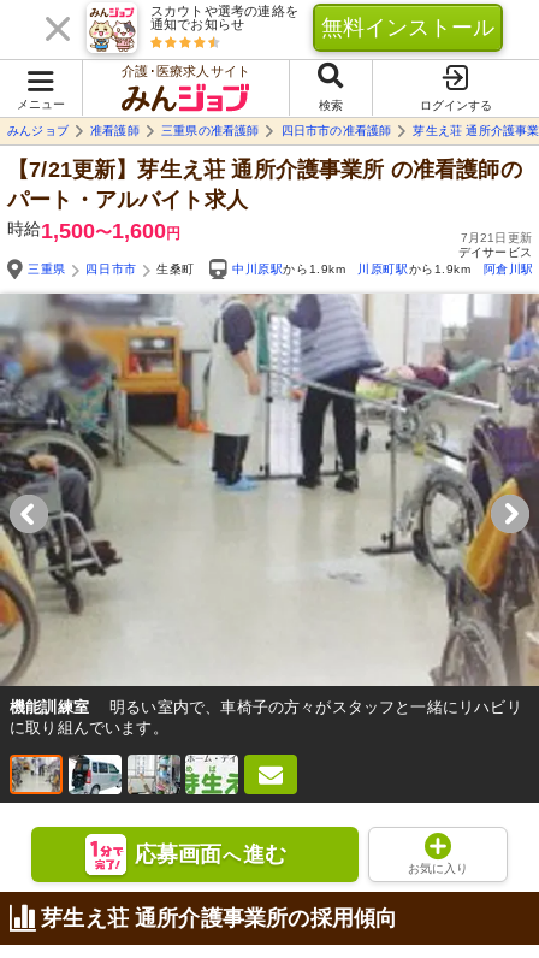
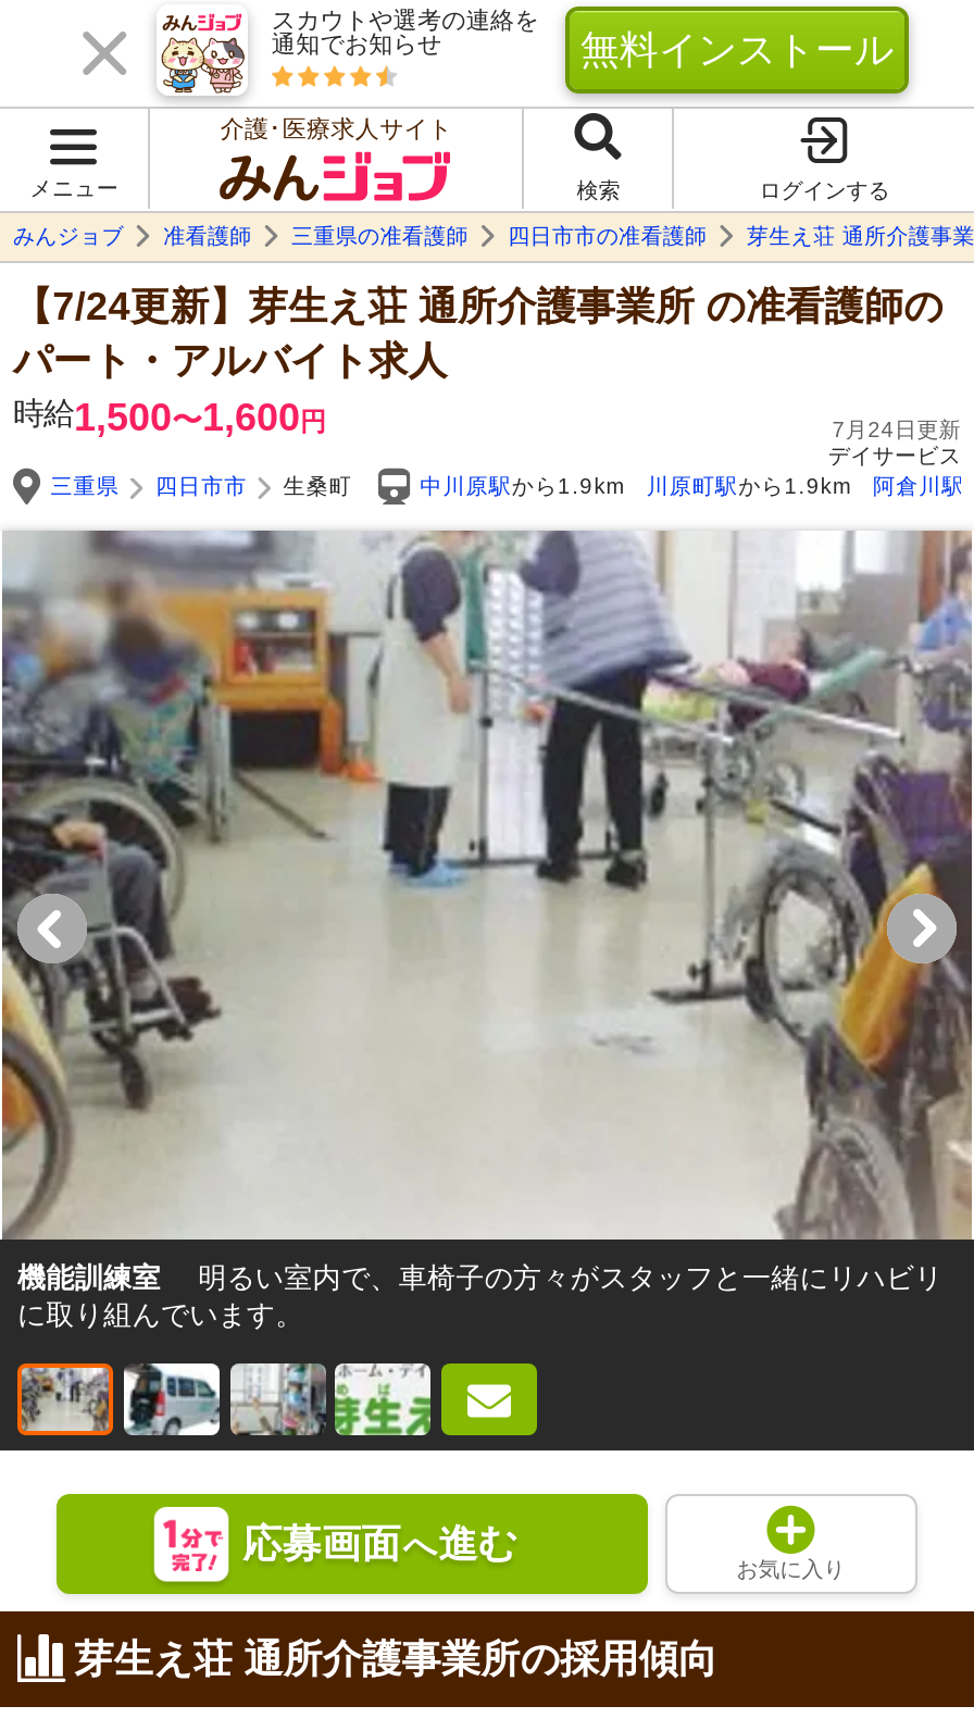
[7,158,522,182] 【7/21更新】芽生え荘 通所介護事業所の准看護師の -> [13,285,943,328] 【7/24更新】芽生え荘 通所介護事業所の准看護師の
[460,231,532,244] 7月21日更新 -> [832,417,961,441] 7月24日更新

